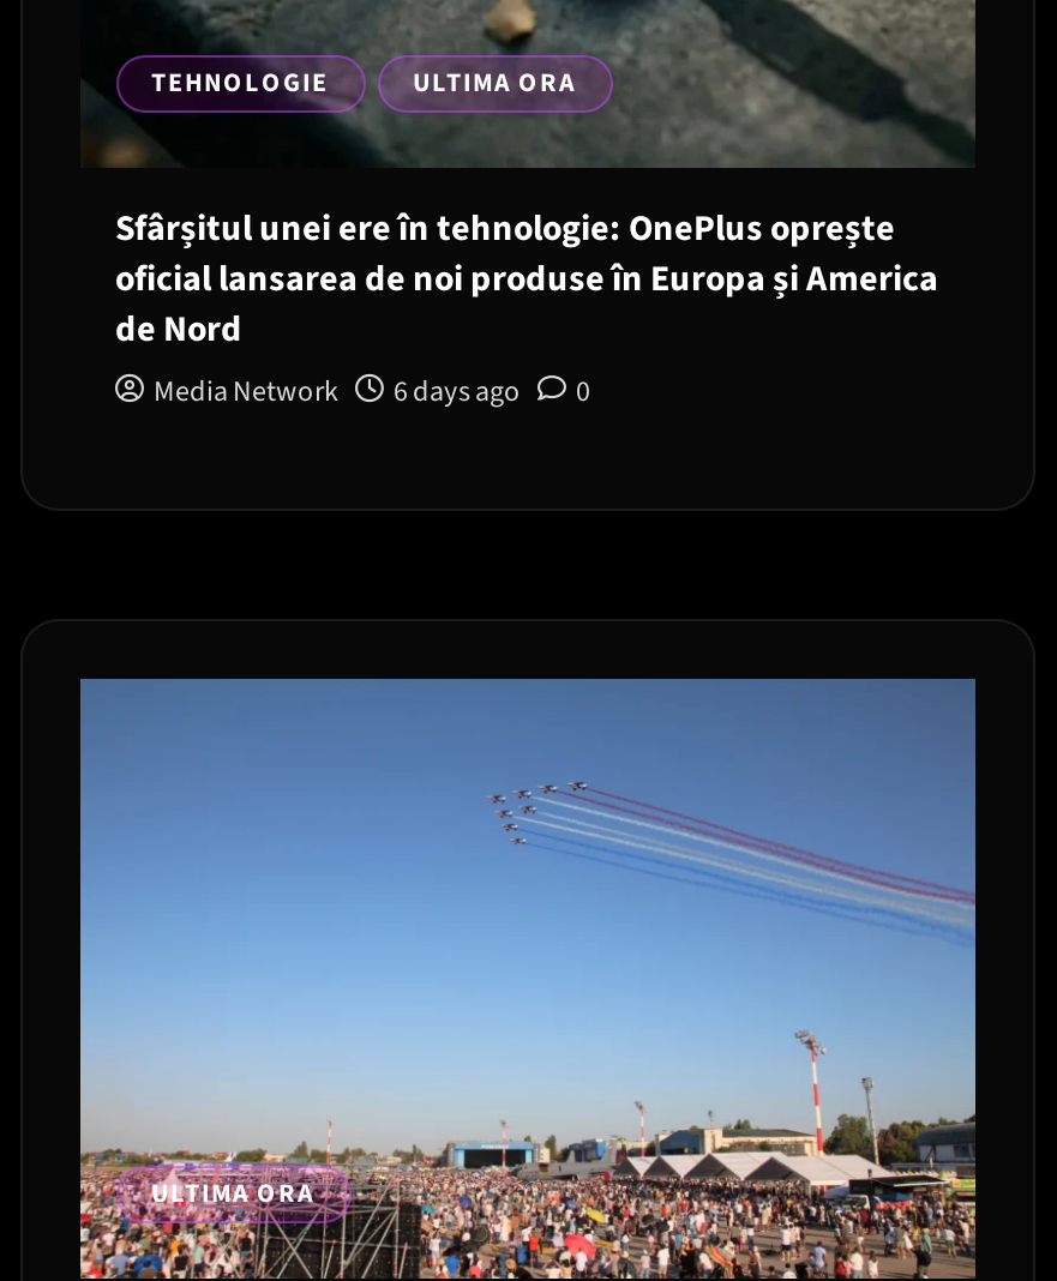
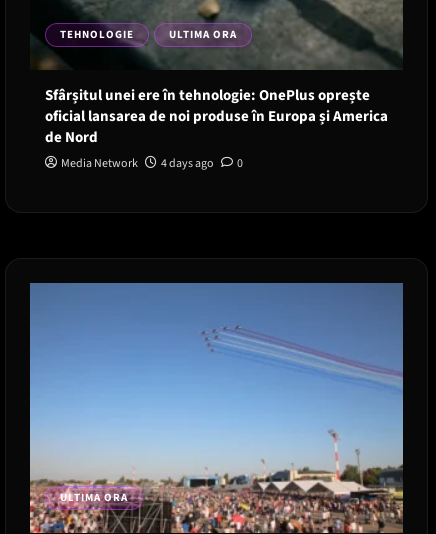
[154,371,590,411] Media Network 6 days ago 0 -> [60,154,242,171] Media Network 4 days ago 0

